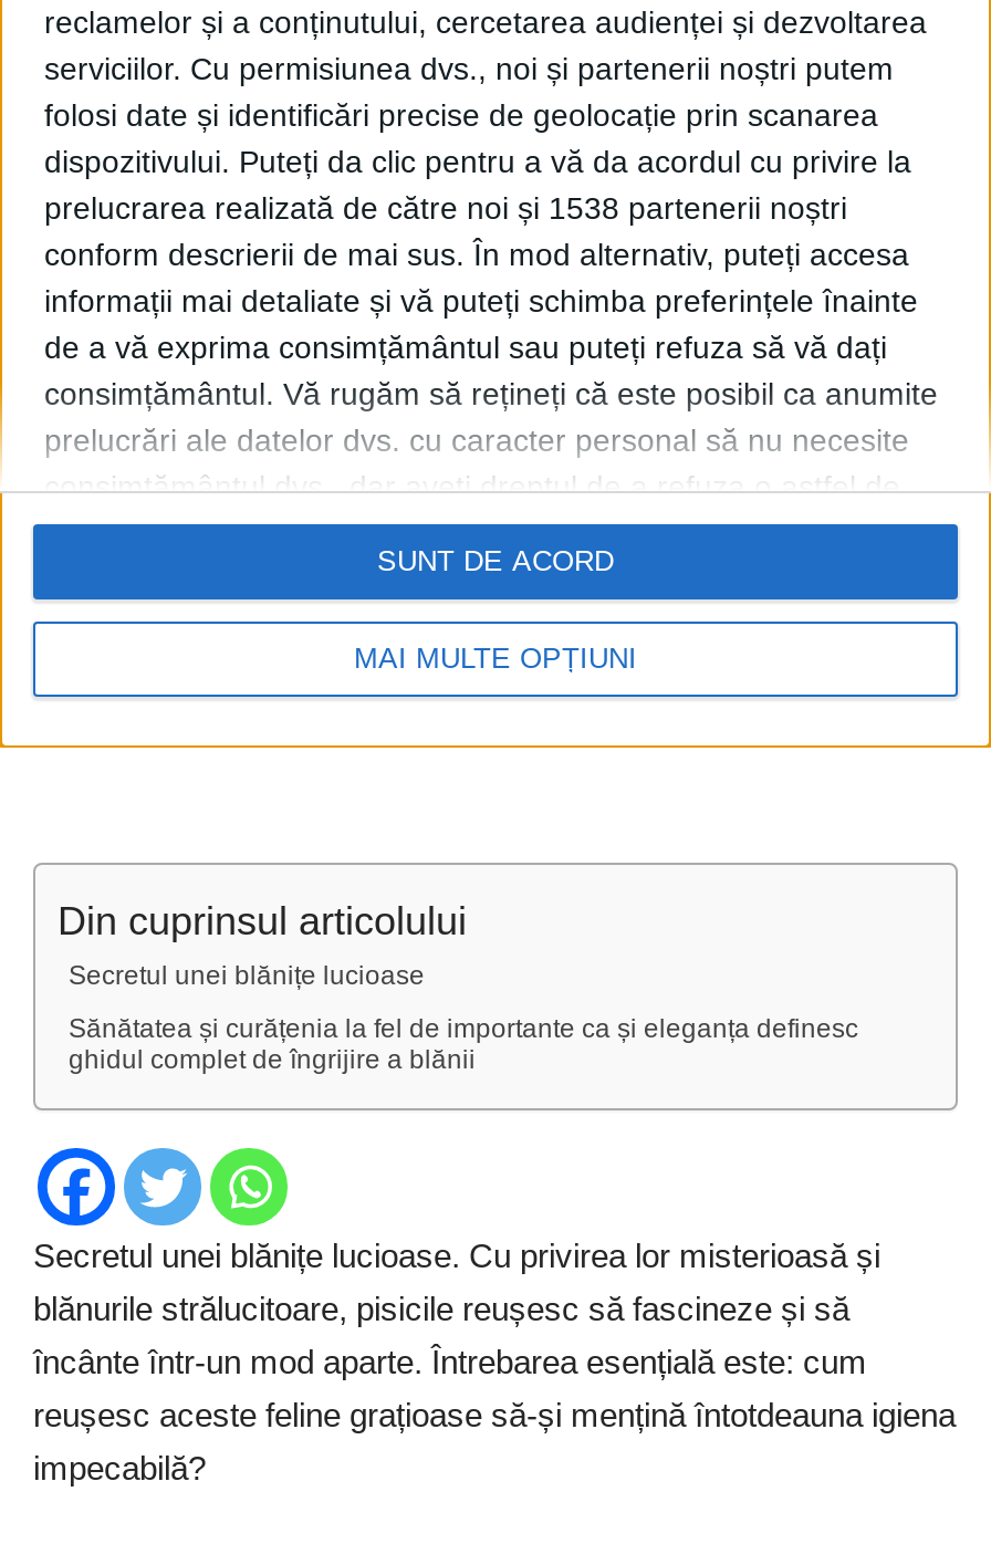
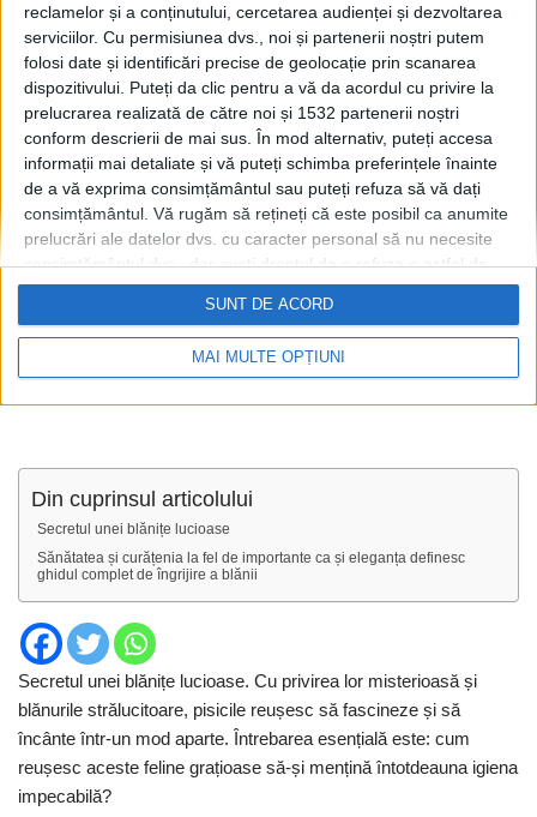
[44,191,847,227] prelucrarea realizată de către noi și 1538 partenerii noștri -> [24,104,459,123] prelucrarea realizată de către noi și 1532 partenerii noștri

